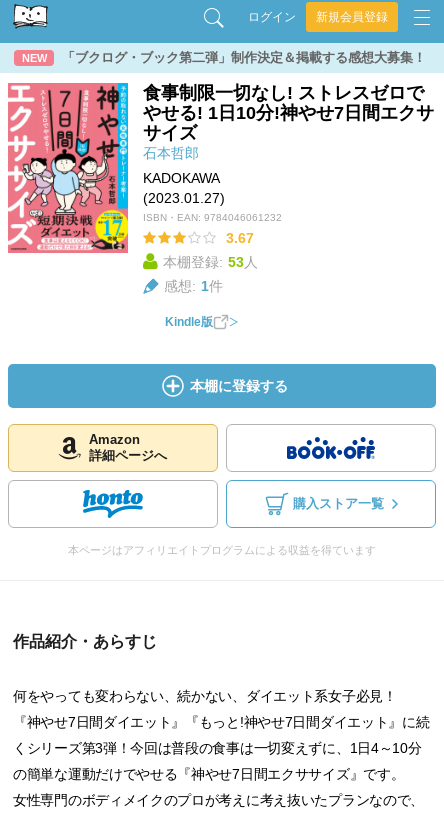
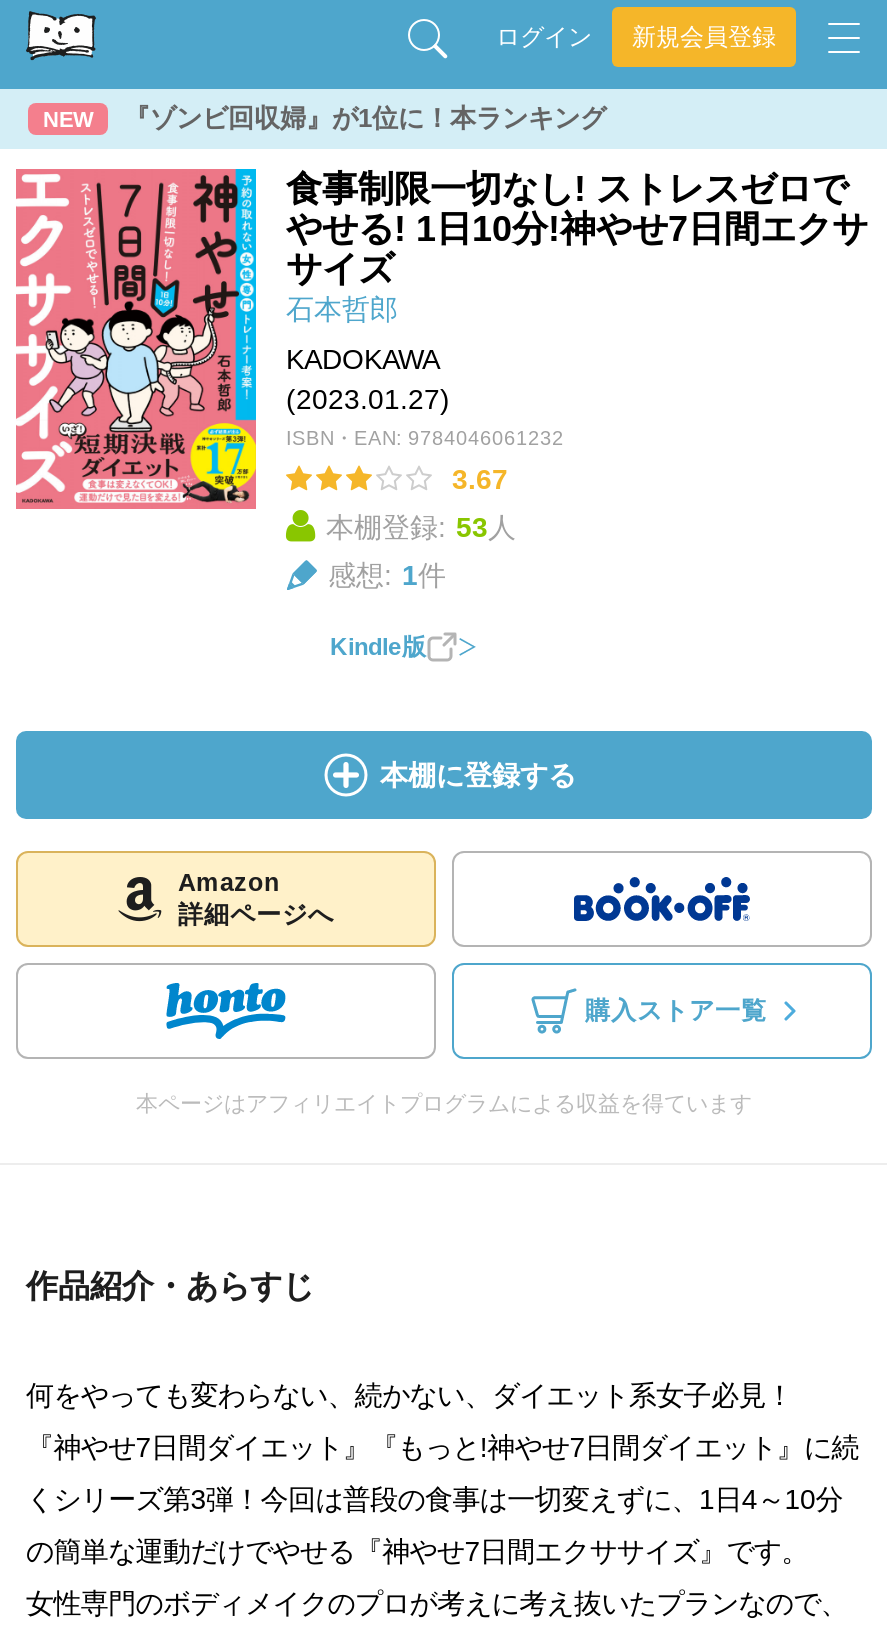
[62,50,426,65] 「ブクログ・ブック第二弾」制作決定＆掲載する感想大募集！ -> [124,103,606,133] 『ゾンビ回収婦』が1位に！本ランキング

